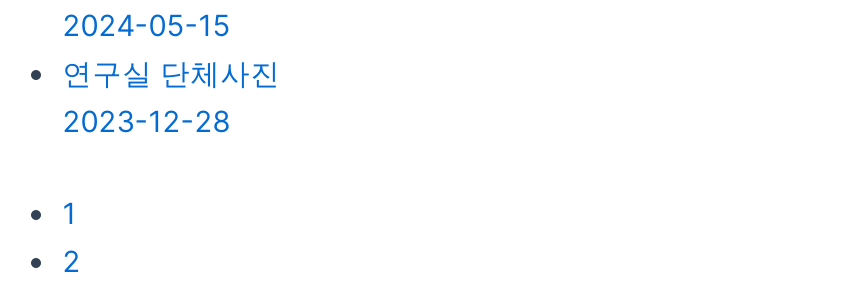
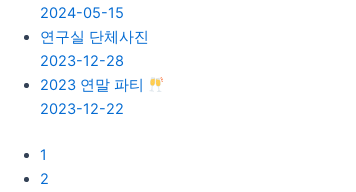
none -> [40,76,148,118] 2023 연말 파티 | 2023-12-22

